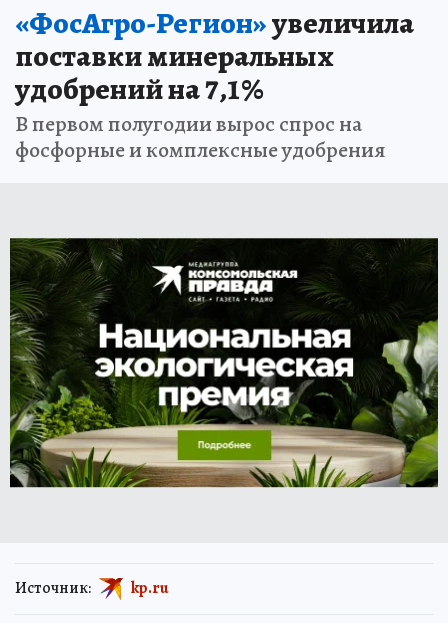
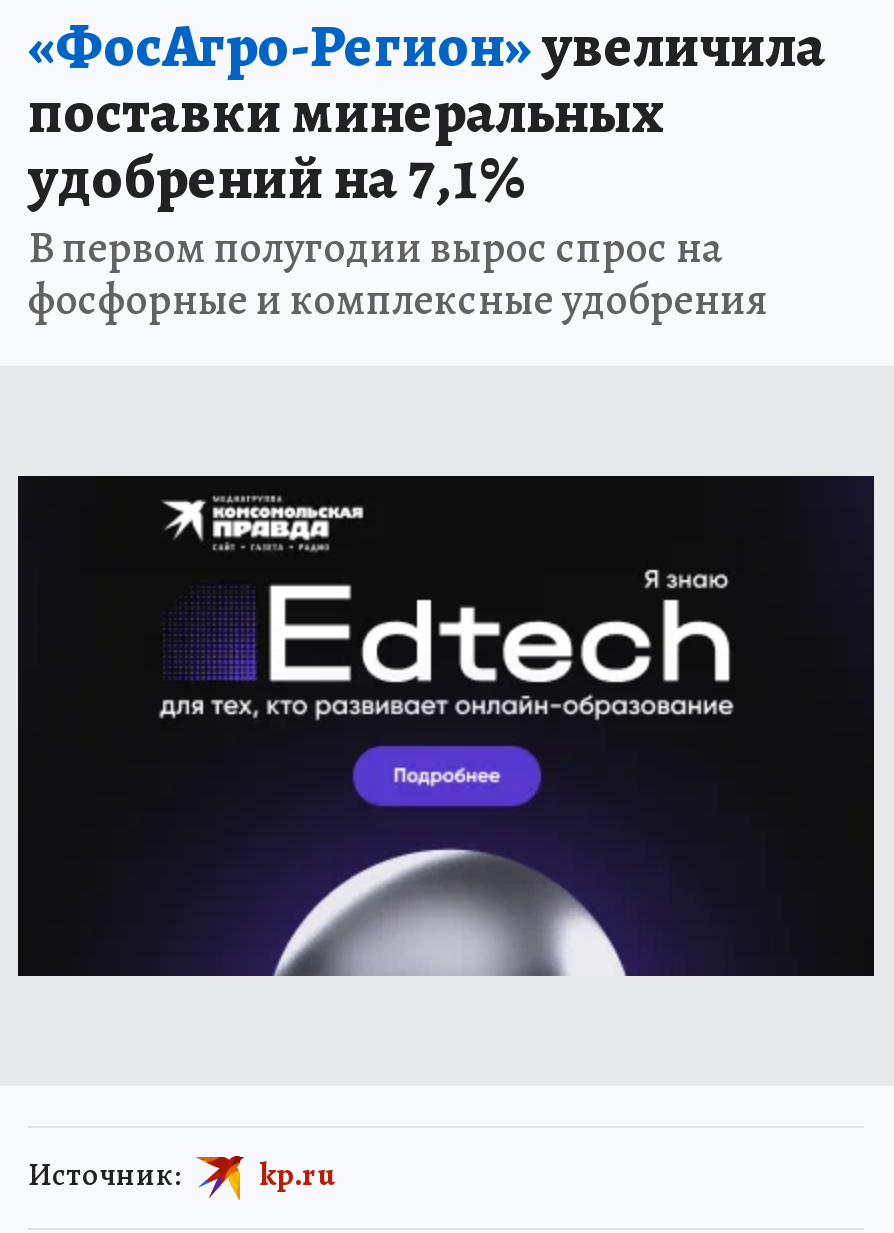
[9,238,439,488] [image] -> [16,474,876,978] [image]

